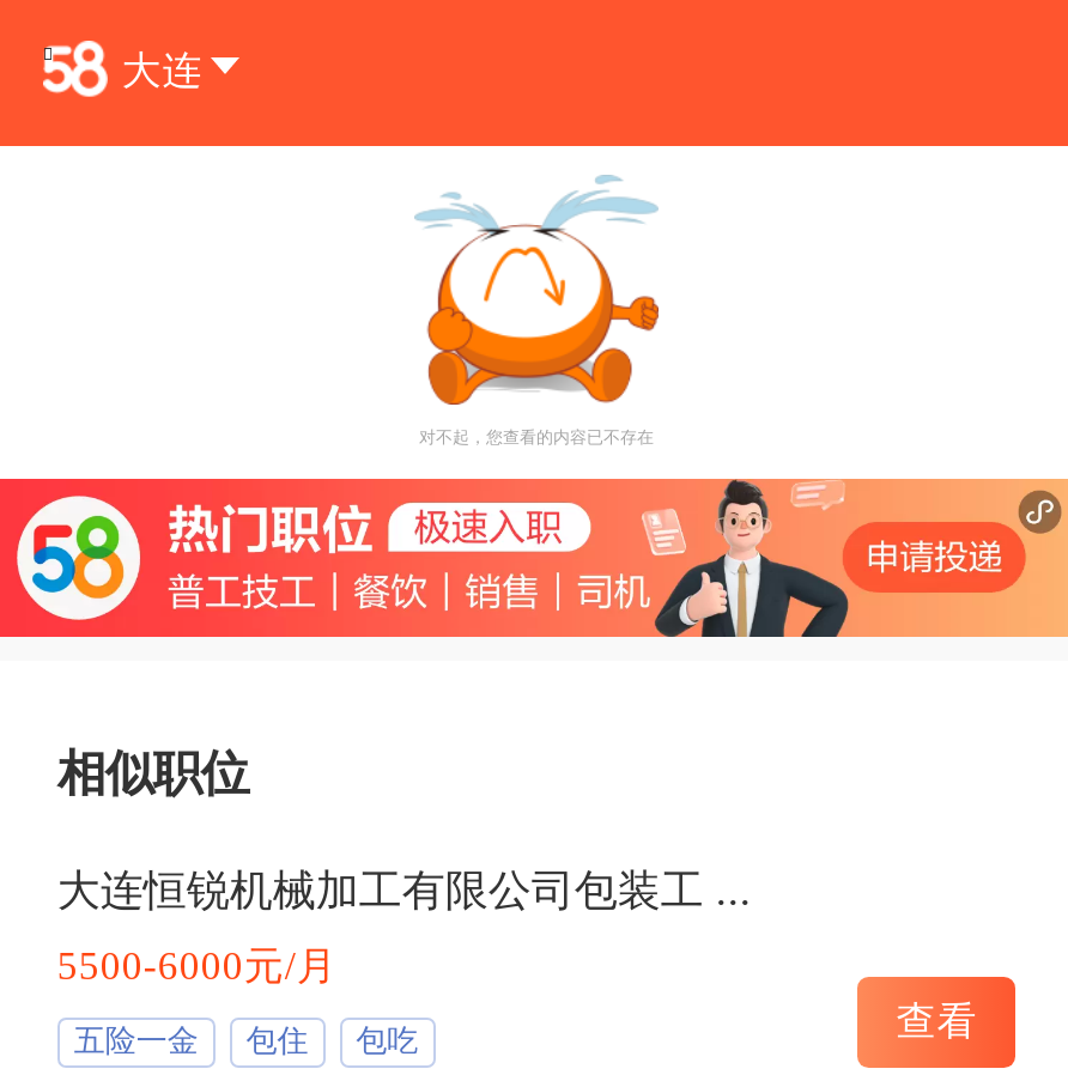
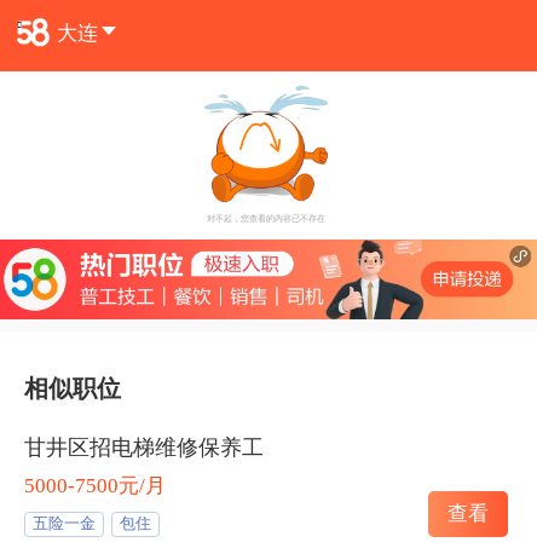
[57,868,752,916] 大连恒锐机械加工有限公司包装工... -> [24,436,264,460] 甘井区招电梯维修保养工
[57,942,337,988] 5500-6000元/月 -> [24,474,166,497] 5000-7500元/月
[356,1023,418,1059] 包吃 -> none

